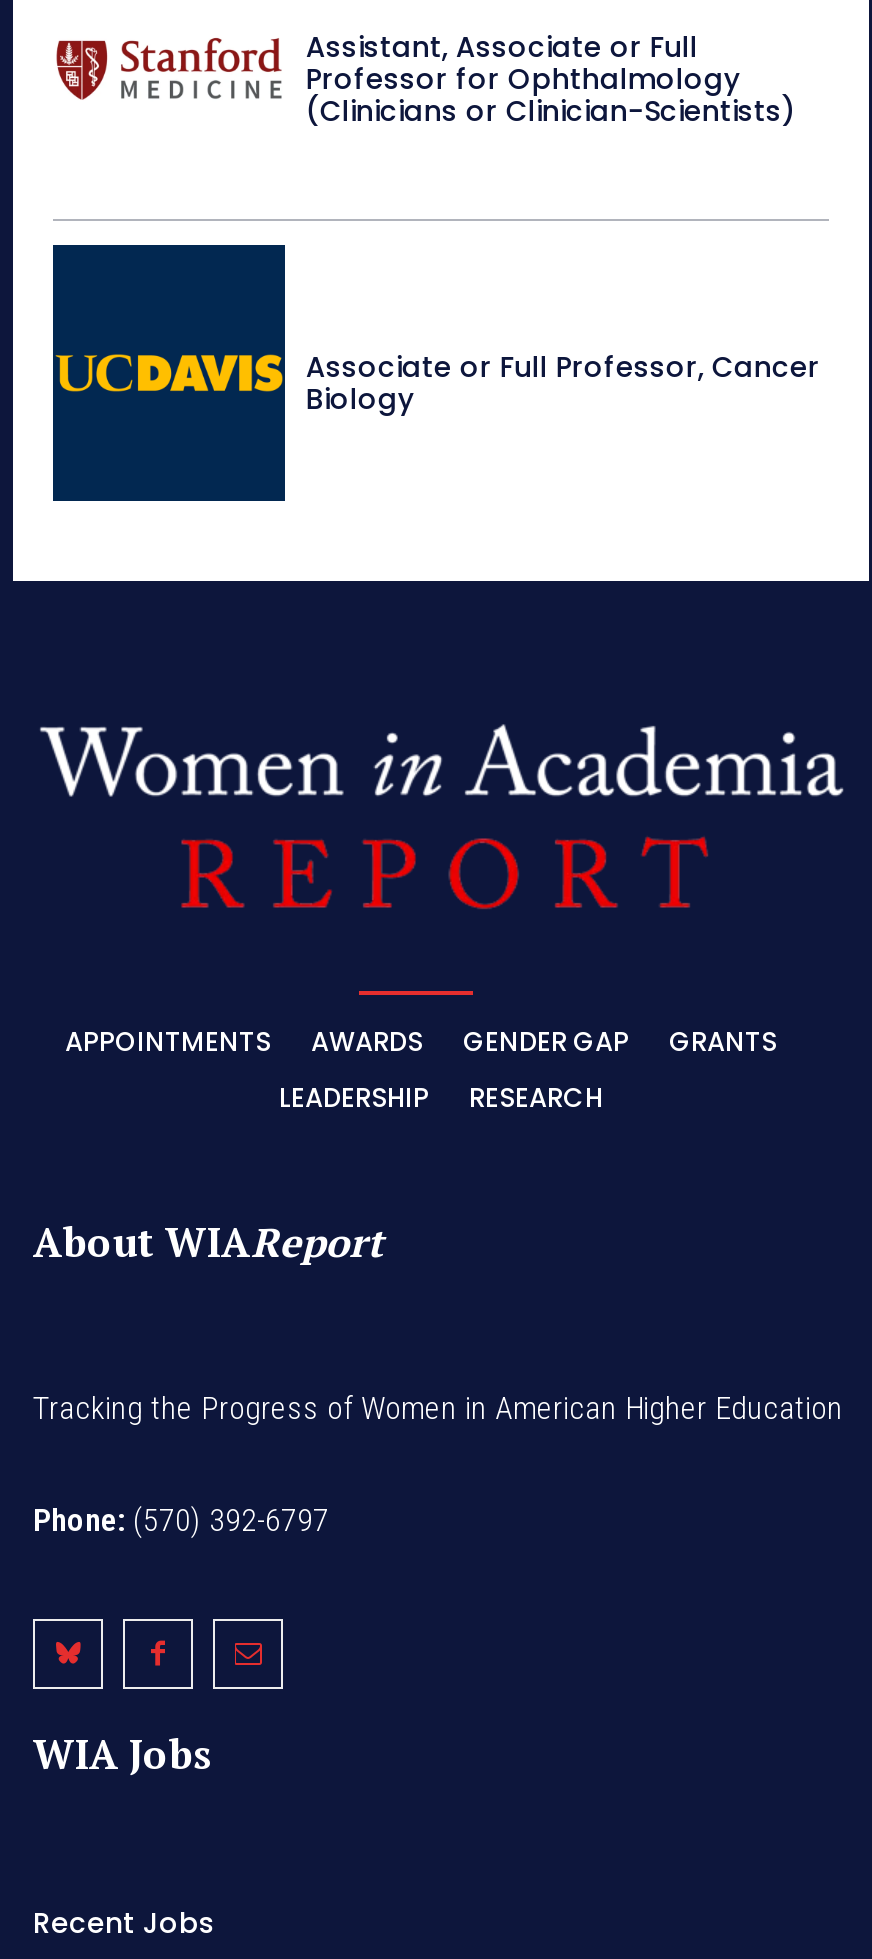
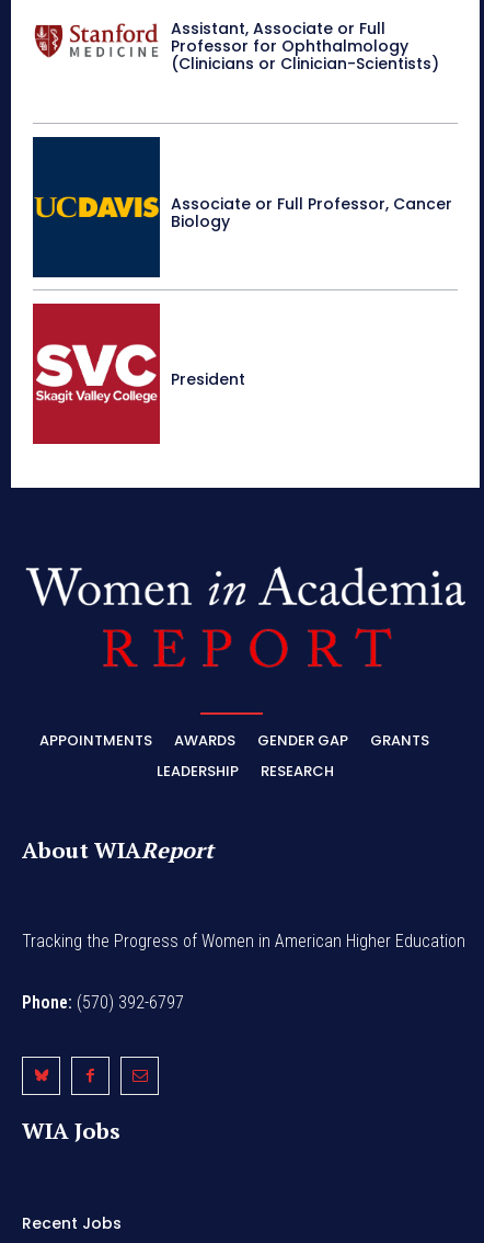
none -> [32,303,246,445] [image] | President

